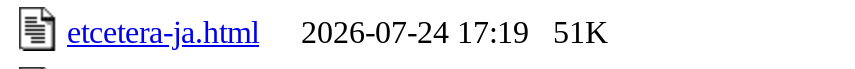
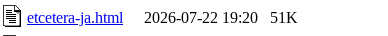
[67,15,609,49] etcetera-ja.html 2026-07-24 17:19 51K -> [27,9,298,26] etcetera-ja.html 2026-07-22 19:20 51K

